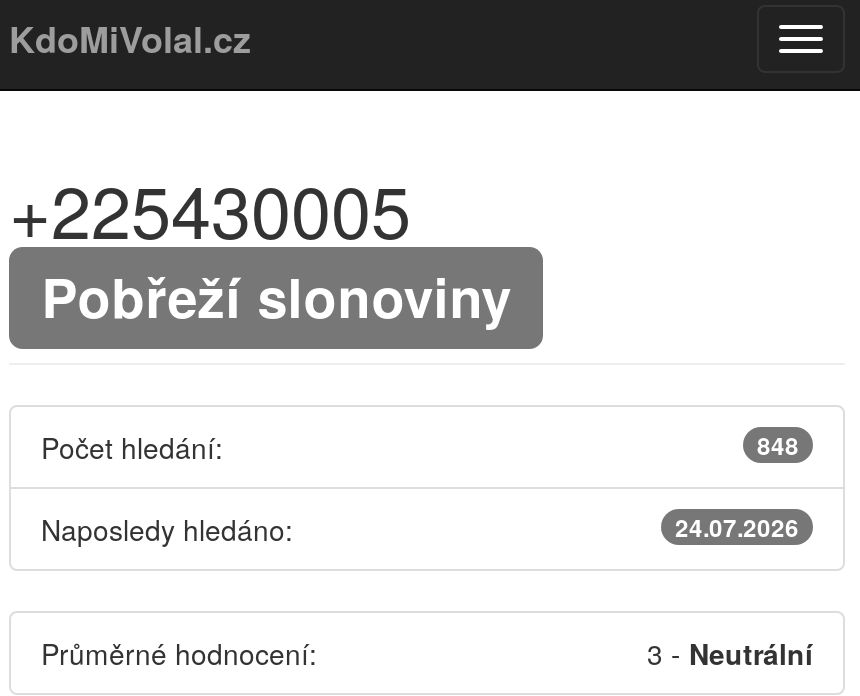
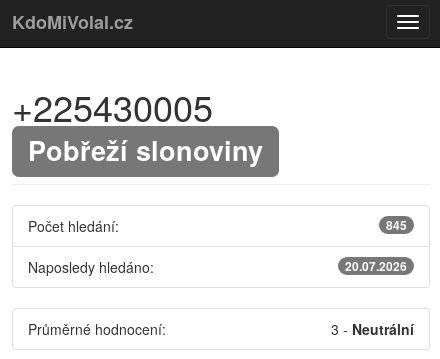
[757,427,799,463] 848 -> [386,216,407,234] 845
[675,509,799,545] 24.07.2026 -> [345,257,407,275] 20.07.2026

